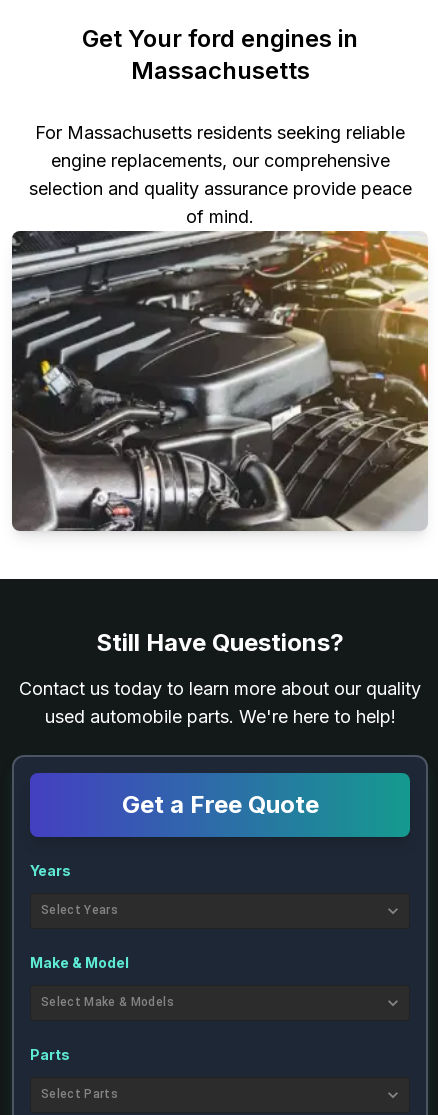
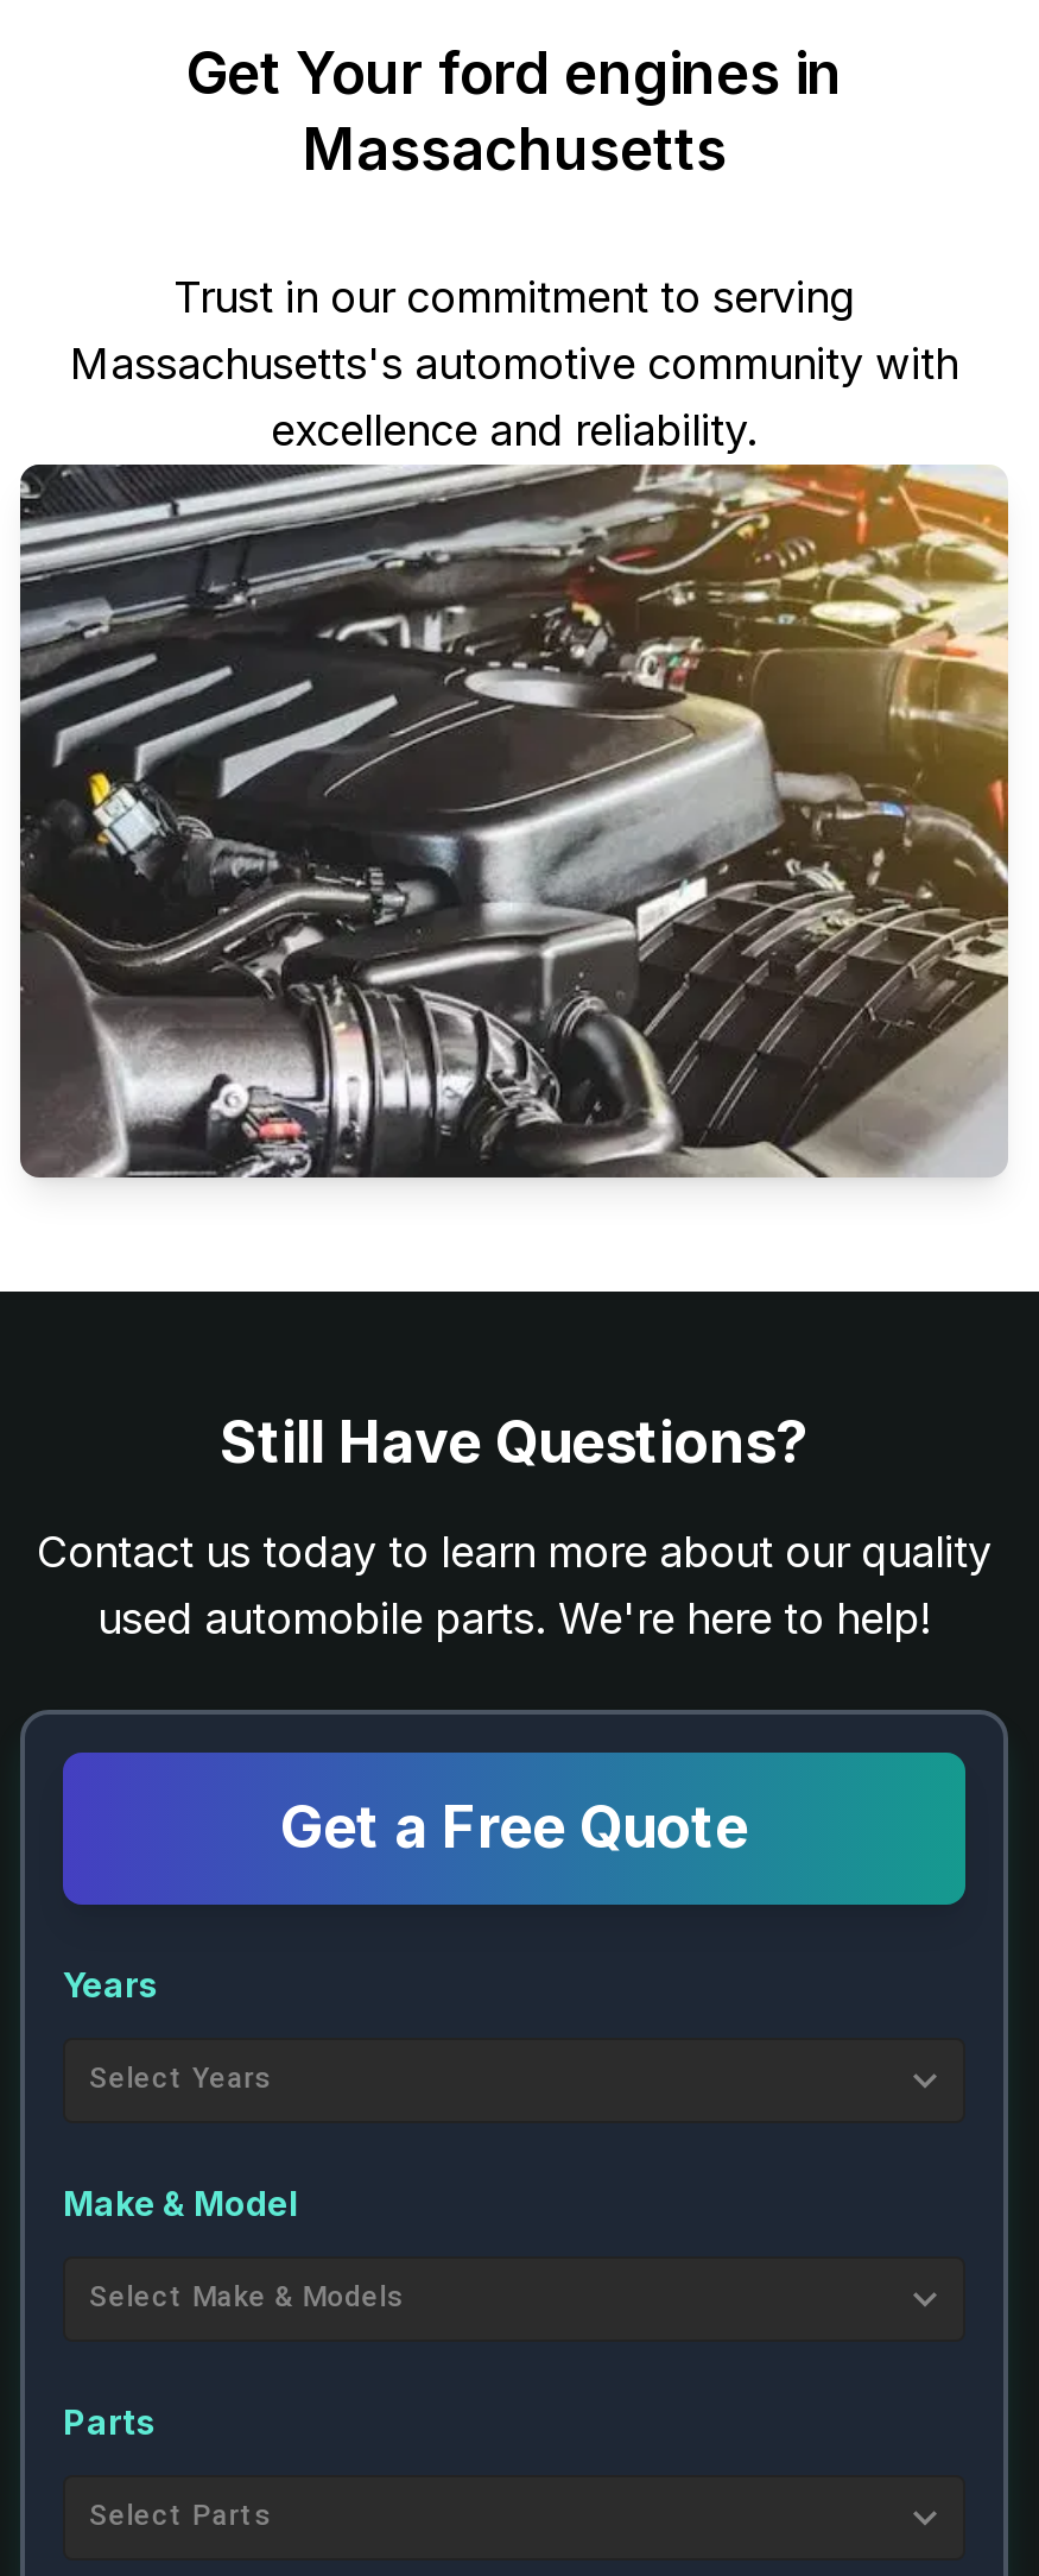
[28,121,411,226] For Massachusetts residents seeking reliable | engine replacements, our comprehensive | selection and quality assurance provide peace | of mind. -> [70,271,958,454] Trust in our commitment to serving | Massachusetts's automotive community with | excellence and reliability.

